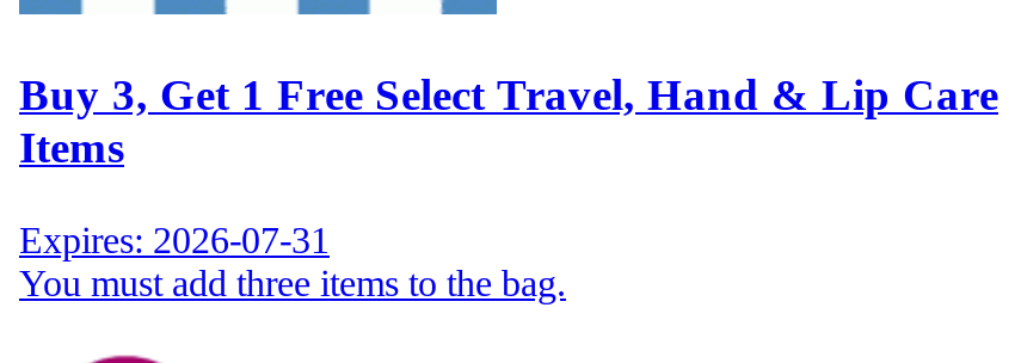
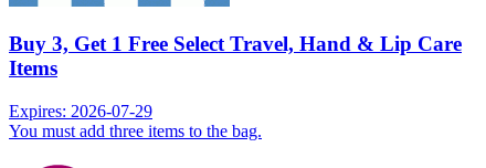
[19,219,330,259] Expires: 2026-07-31 -> [9,101,152,120] Expires: 2026-07-29

